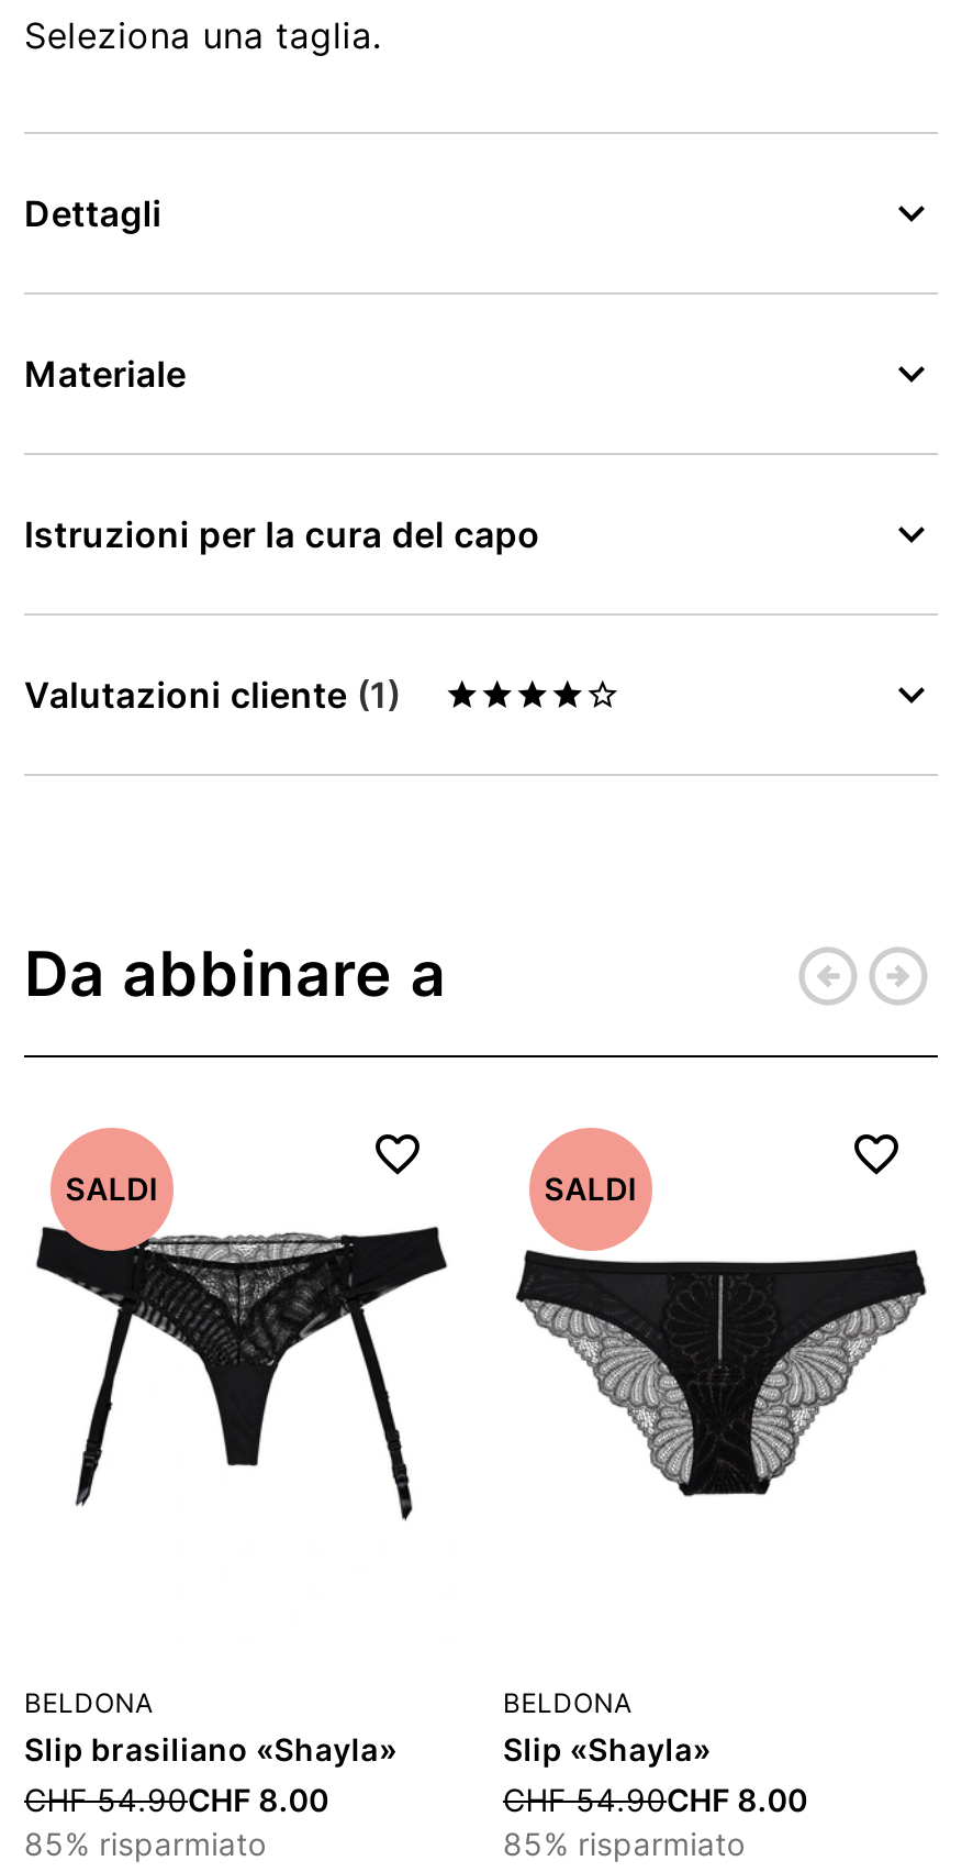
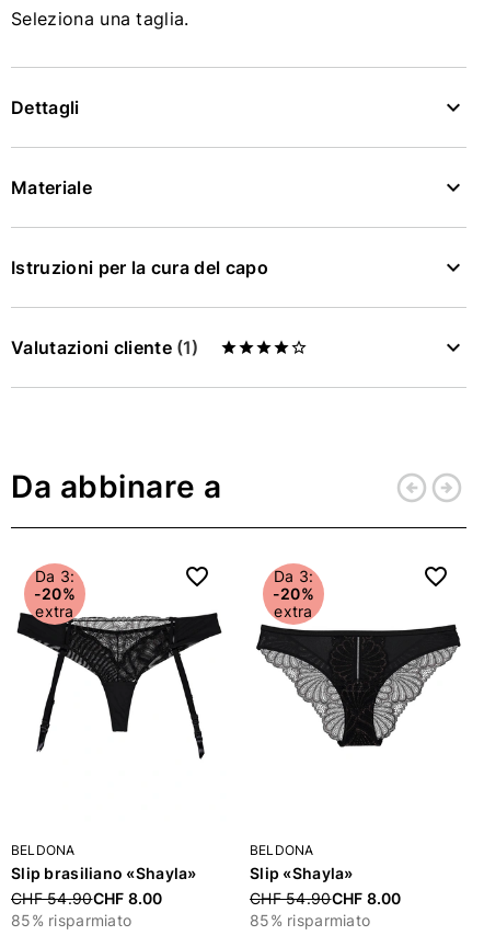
[65,1170,159,1207] SALDI -> [34,567,76,620] Da 3: | -20% | extra
[544,1170,637,1207] SALDI -> [273,567,314,620] Da 3: | -20% | extra

